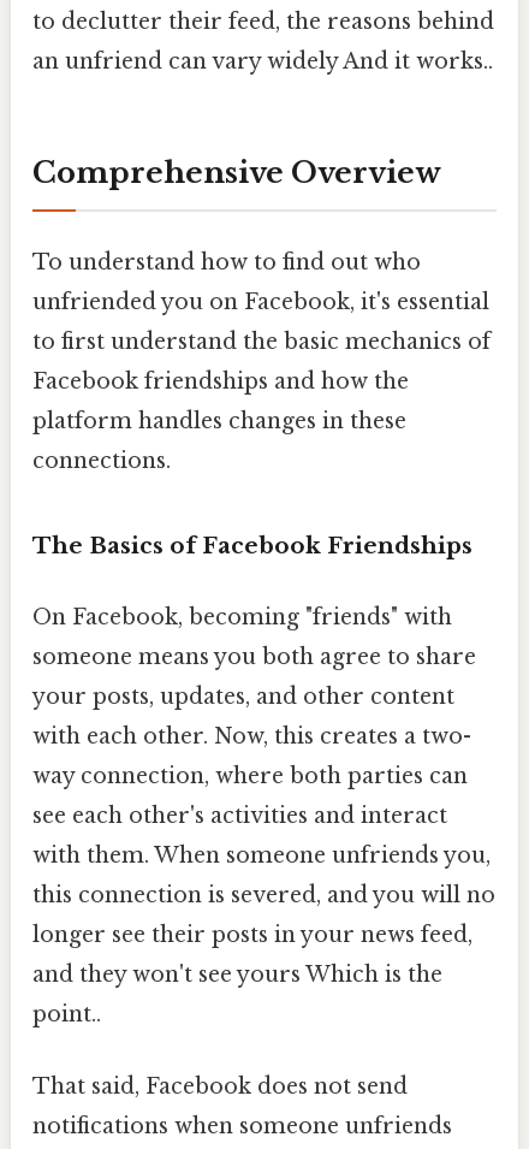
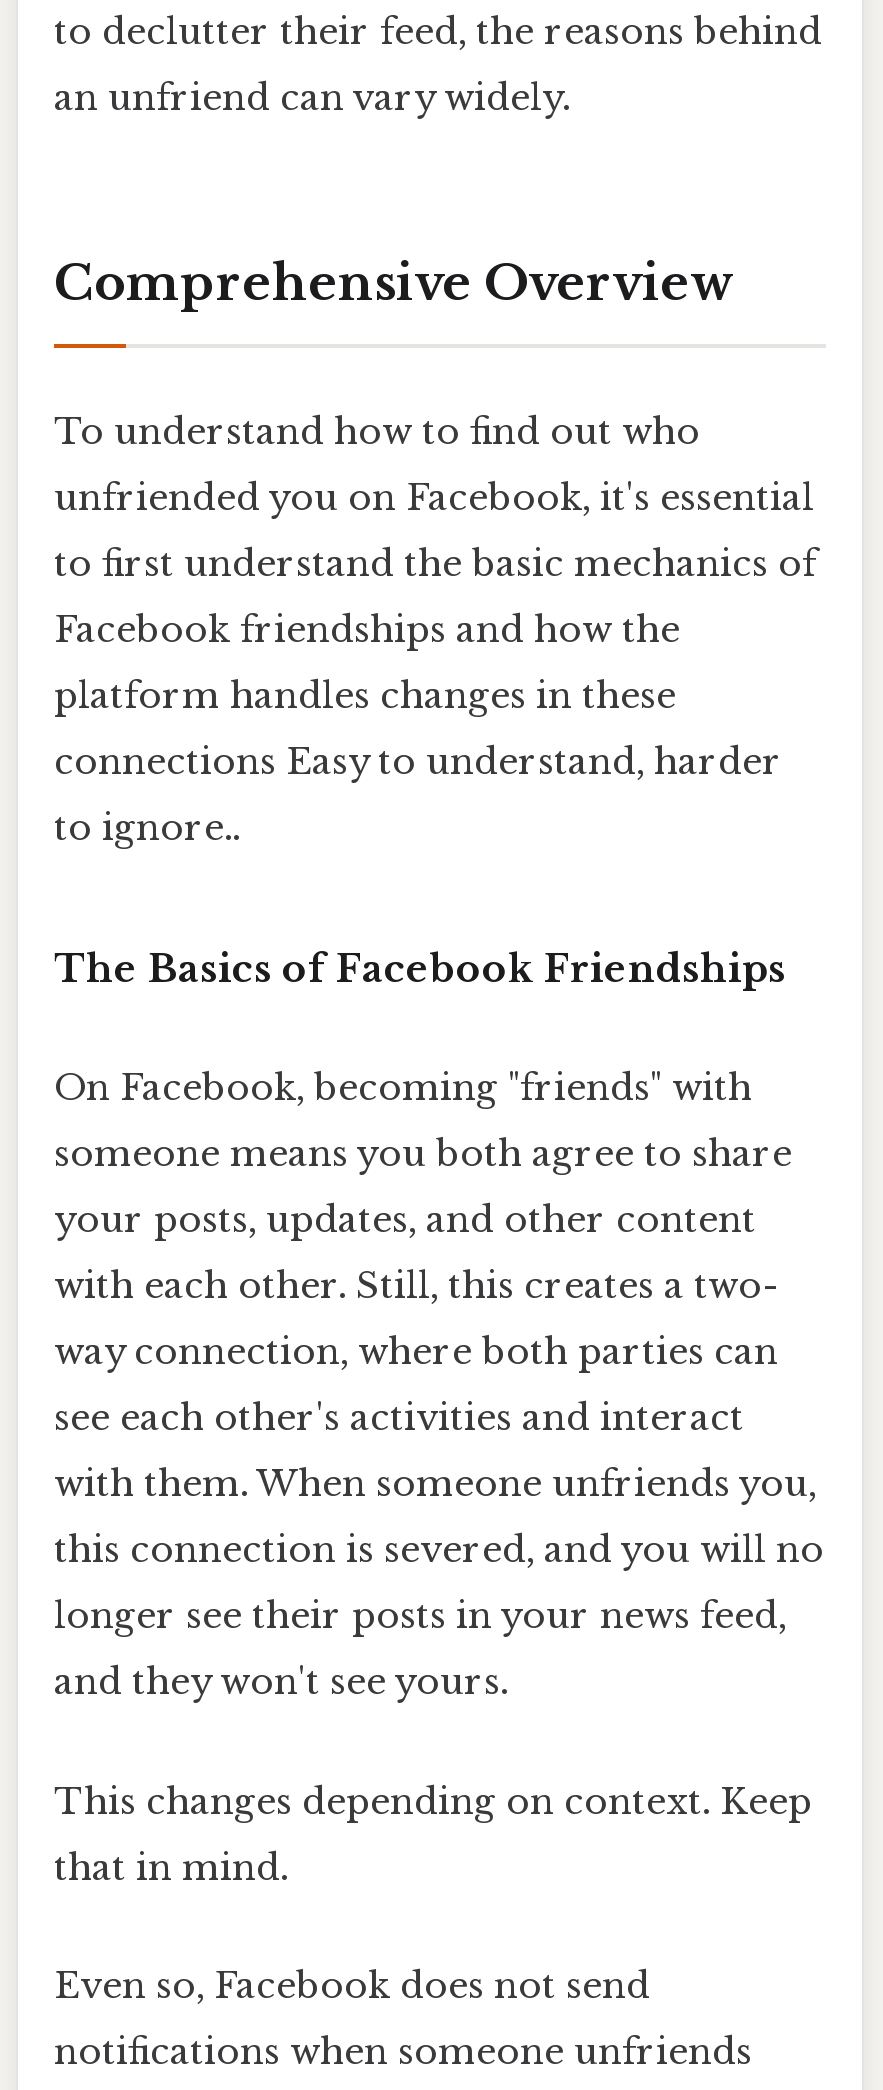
[32,49,493,75] an unfriend can vary widely And it works.. -> [54,77,570,121] an unfriend can vary widely.
[32,448,171,475] connections. -> [54,741,782,851] connections Easy to understand, harder | to ignore..
[32,724,471,750] with each other. Now, this creates a two- -> [54,1265,776,1309] with each other. Still, this creates a two-
[32,962,442,1099] and they won't see yours Which is the | point.. | That said, Facebook does not send -> [54,1661,812,2008] and they won't see yours. | This changes depending on context. Keep | that in mind. | Even so, Facebook does not send

